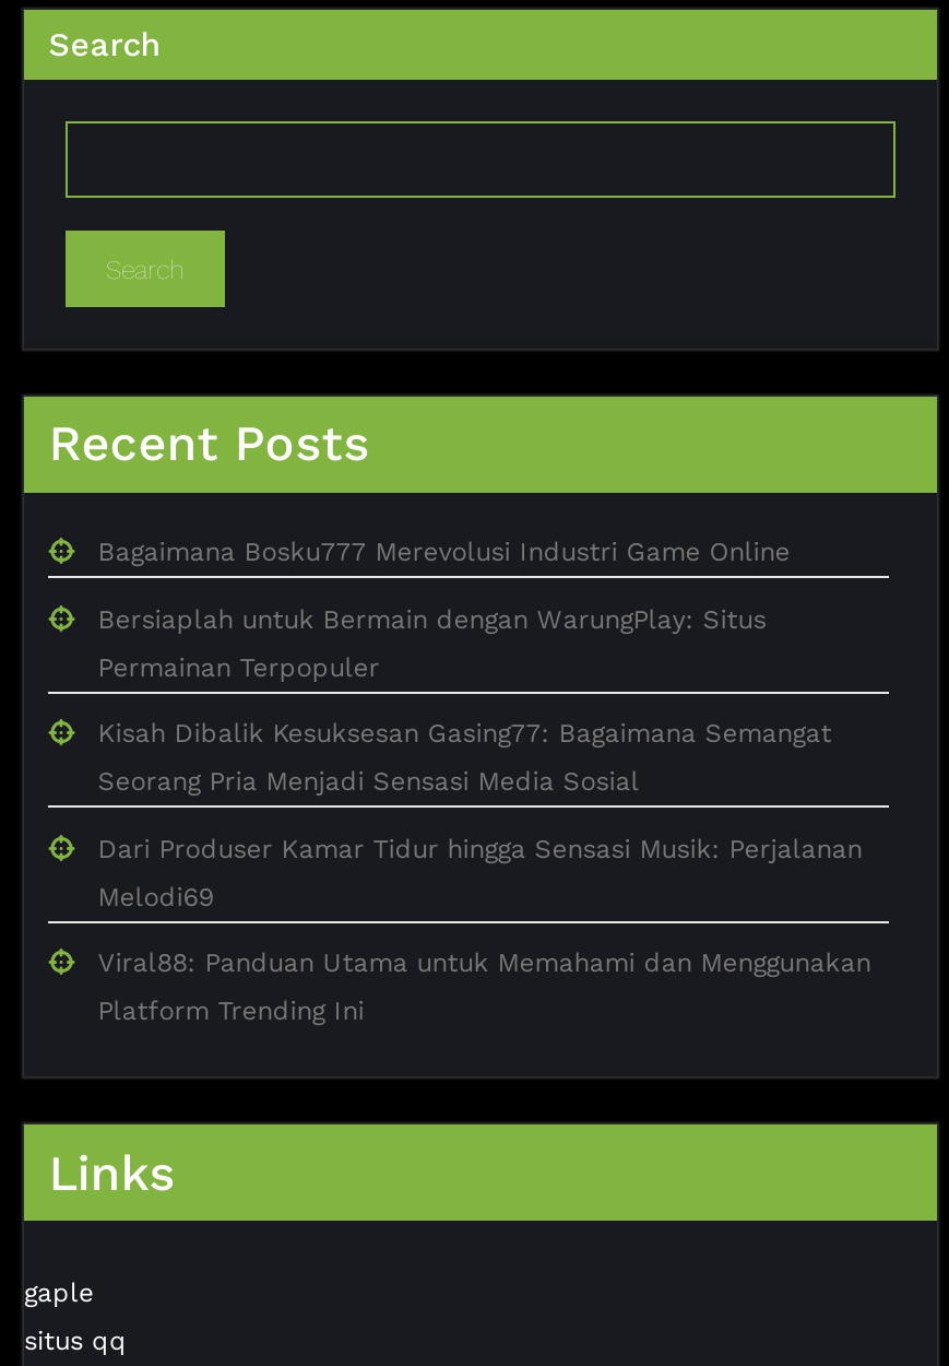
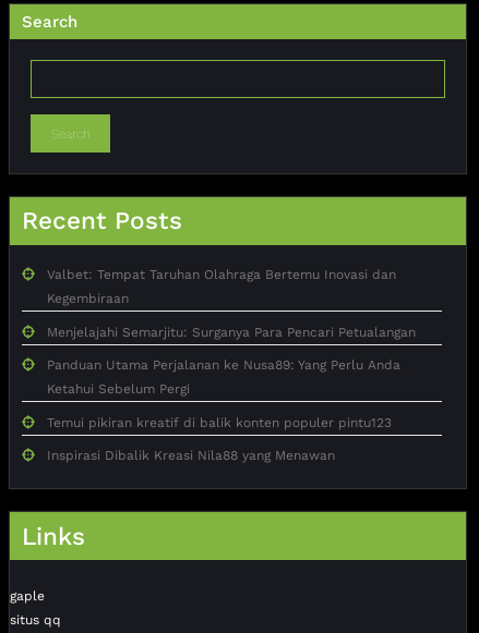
[98,537,871,1027] Bagaimana Bosku777 Merevolusi Industri Game Online | Bersiaplah untuk Bermain dengan WarungPlay: Situs | Permainan Terpopuler | Kisah Dibalik Kesuksesan Gasing77: Bagaimana Semangat | Seorang Pria Menjadi Sensasi Media Sosial | Dari Produser Kamar Tidur hingga Sensasi Musik: Perjalanan | Melodi69 | Viral88: Panduan Utama untuk Memahami dan Menggunakan | Platform Trending Ini -> [47,267,415,463] Valbet: Tempat Taruhan Olahraga Bertemu Inovasi dan | Kegembiraan | Menjelajahi Semarjitu: Surganya Para Pencari Petualangan | Panduan Utama Perjalanan ke Nusa89: Yang Perlu Anda | Ketahui Sebelum Pergi | Temui pikiran kreatif di balik konten populer pintu123 | Inspirasi Dibalik Kreasi Nila88 yang Menawan

